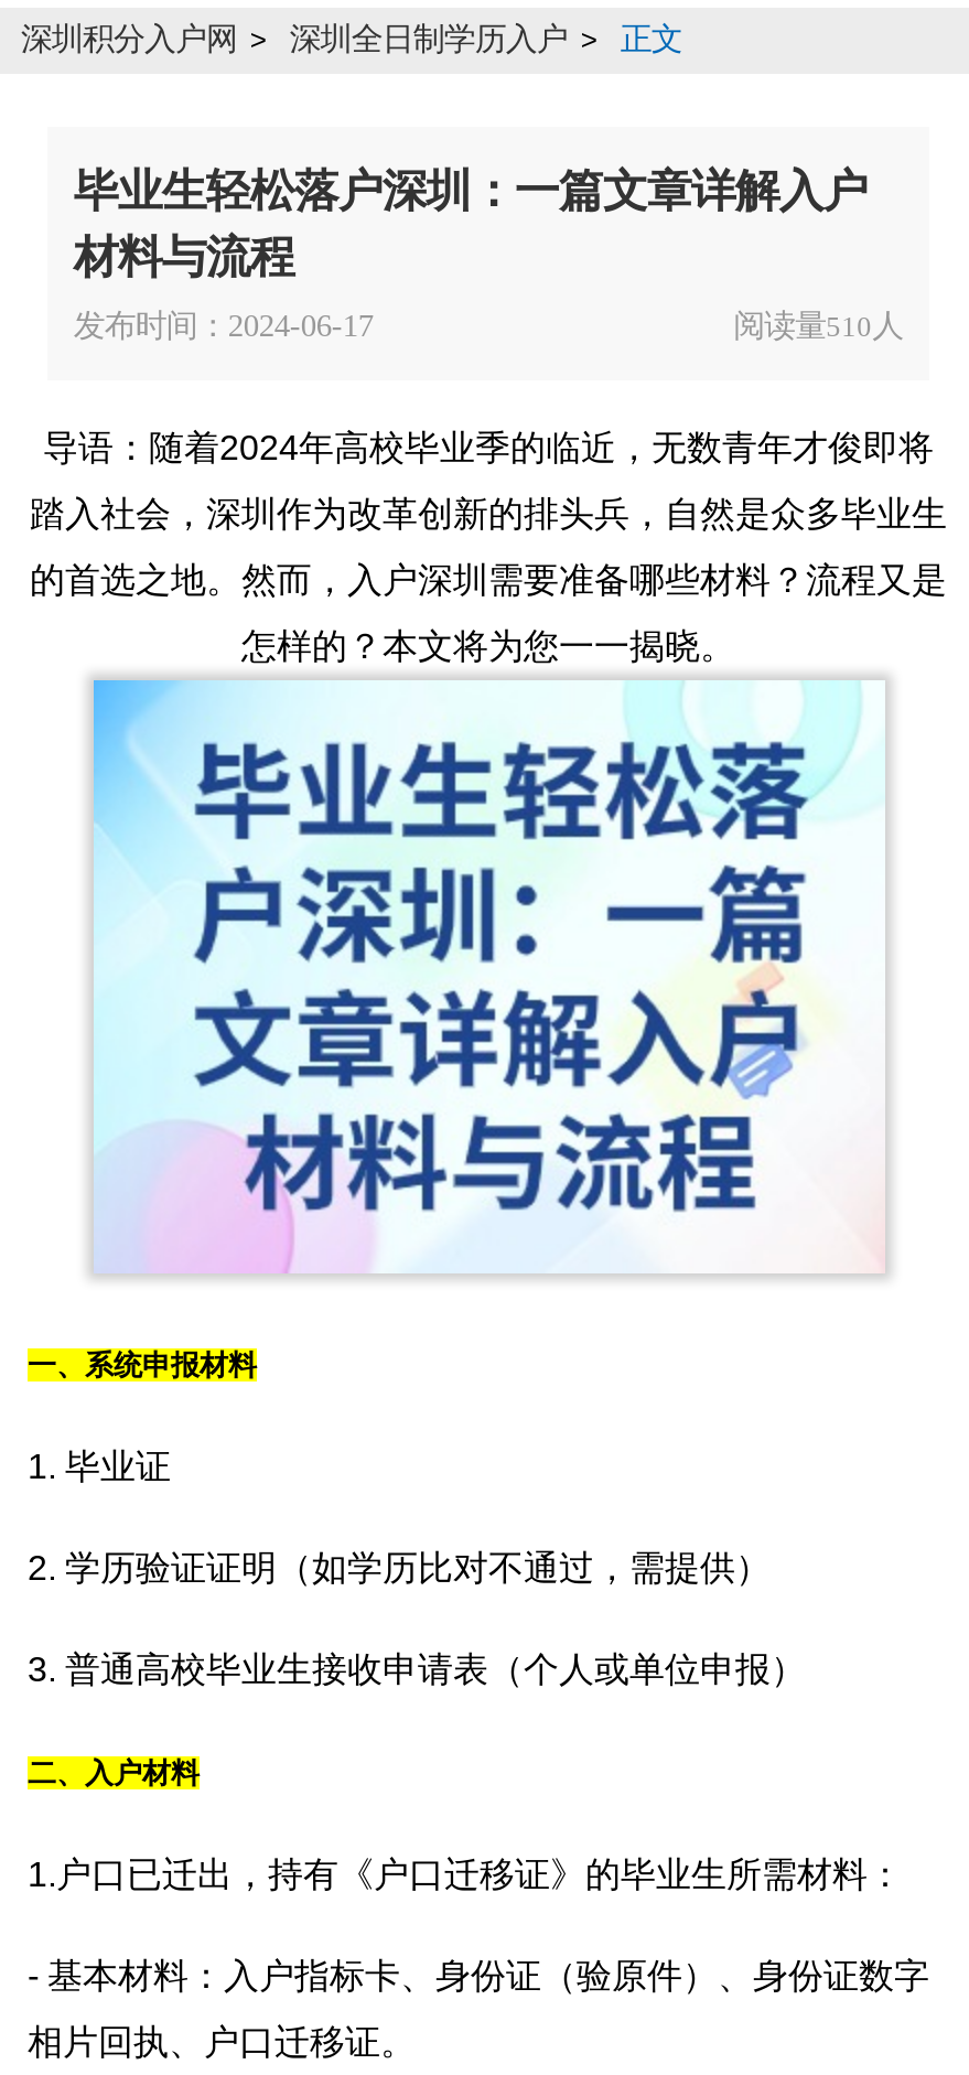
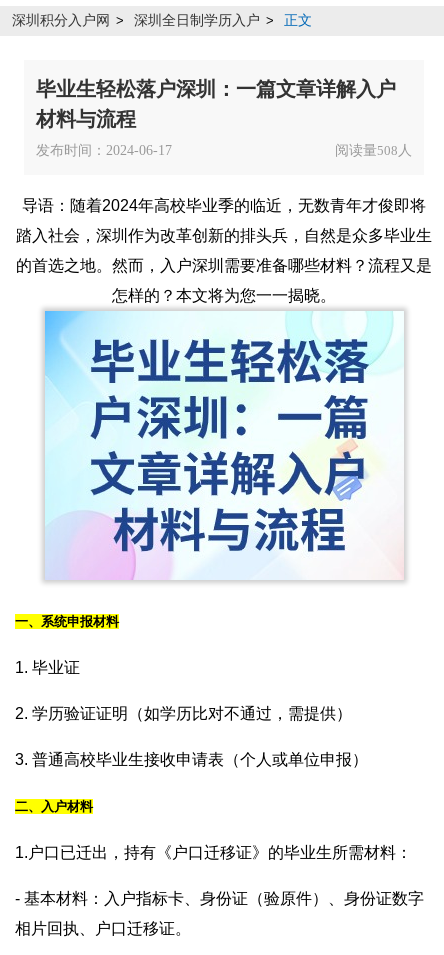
[734,308,903,343] 阅读量510人 -> [335,142,412,158] 阅读量508人

